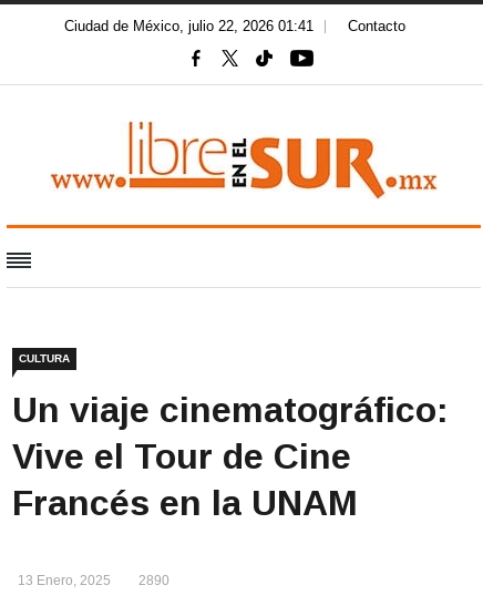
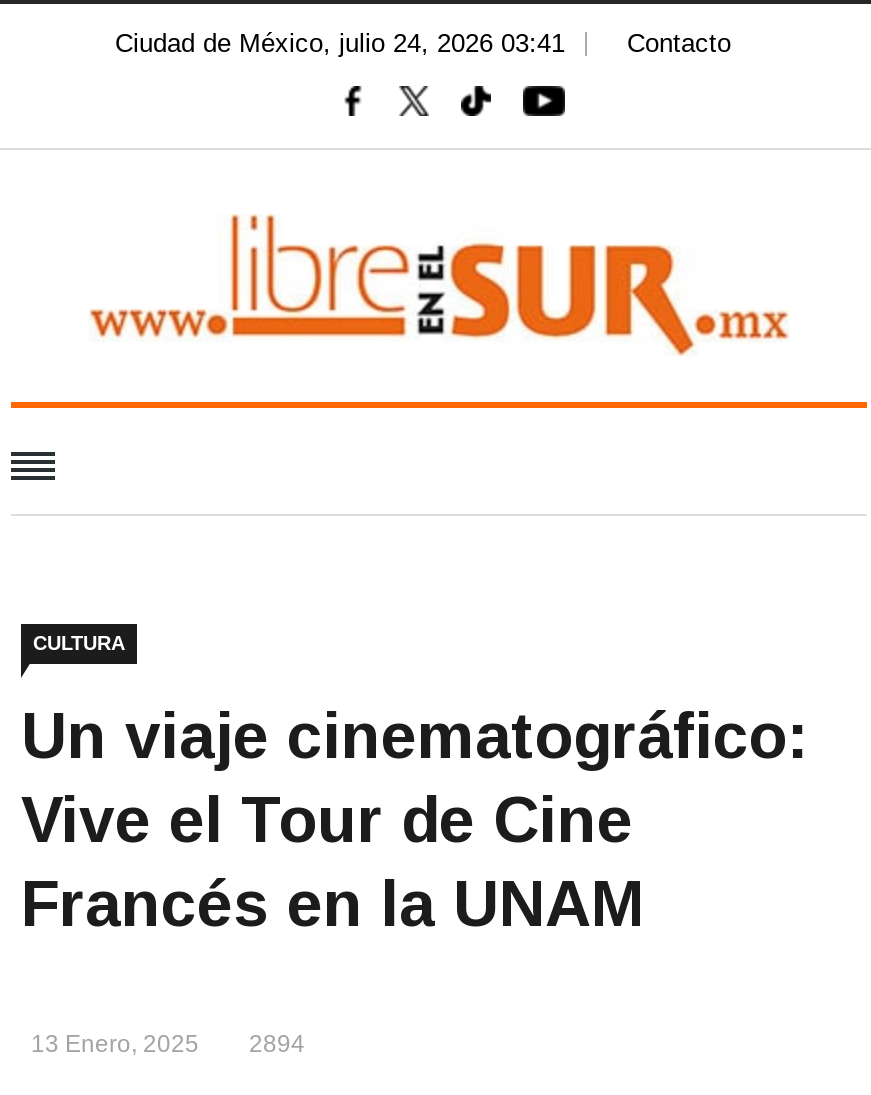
[64,18,314,34] Ciudad de México, julio 22, 2026 01:41 -> [115,28,565,58] Ciudad de México, julio 24, 2026 03:41
[18,573,169,588] 13 Enero, 2025 2890 -> [31,1030,305,1058] 13 Enero, 2025 2894

